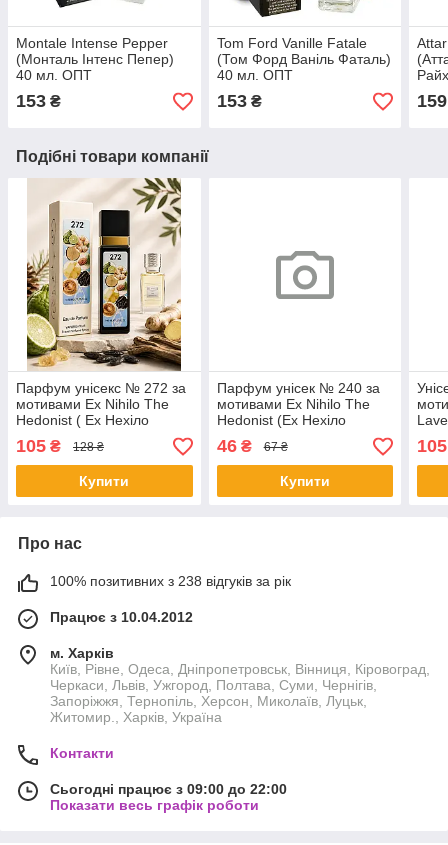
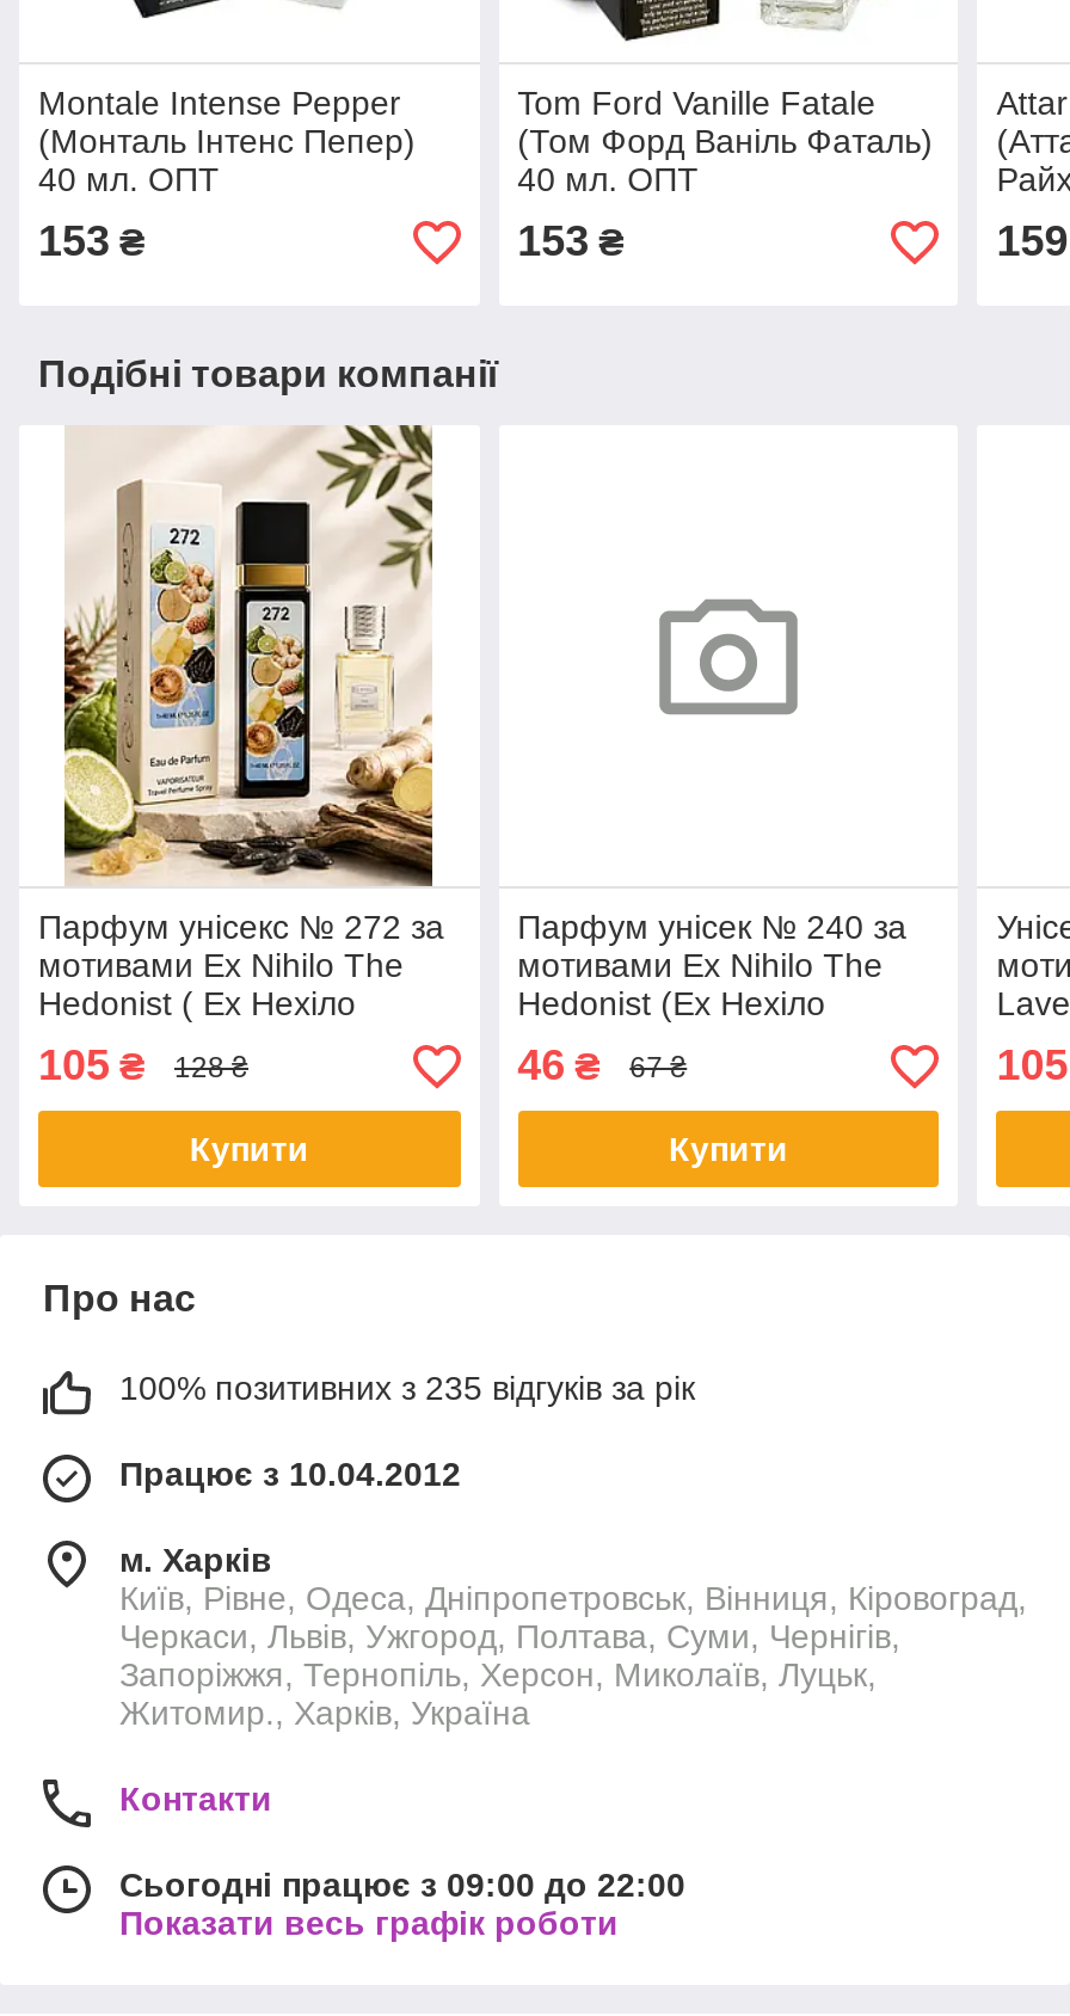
[50,573,291,589] 100% позитивних з 238 відгуків за рік -> [119,1369,695,1407] 100% позитивних з 235 відгуків за рік

